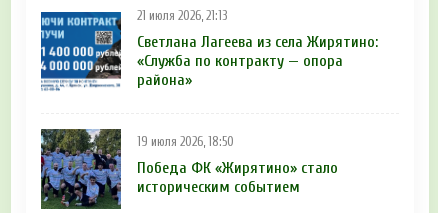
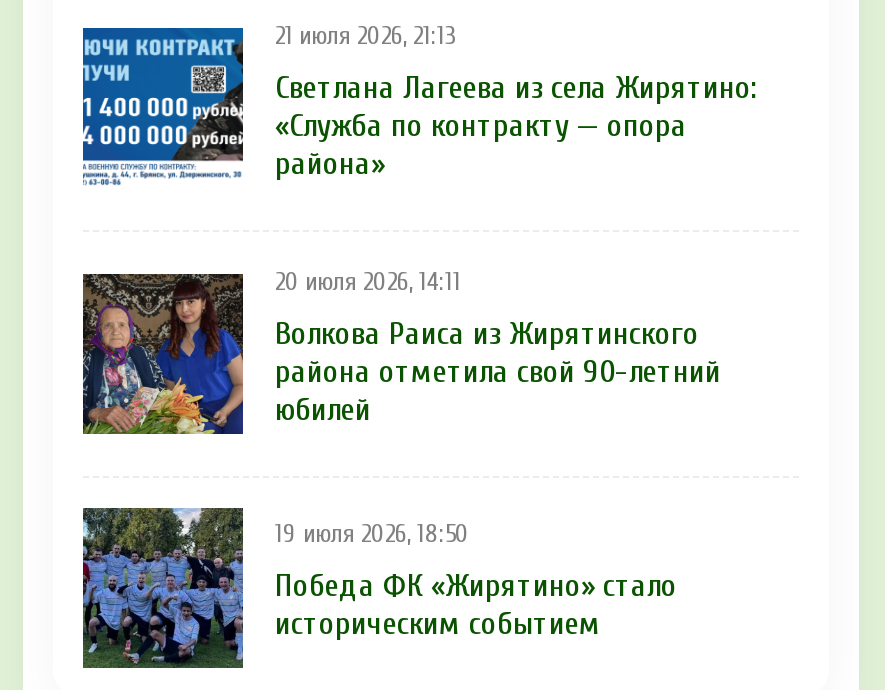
none -> [81,268,721,436] [image] | 20 июля 2026, 14:11 | Волкова Раиса из Жирятинского | района отметила свой 90-летний | юбилей

